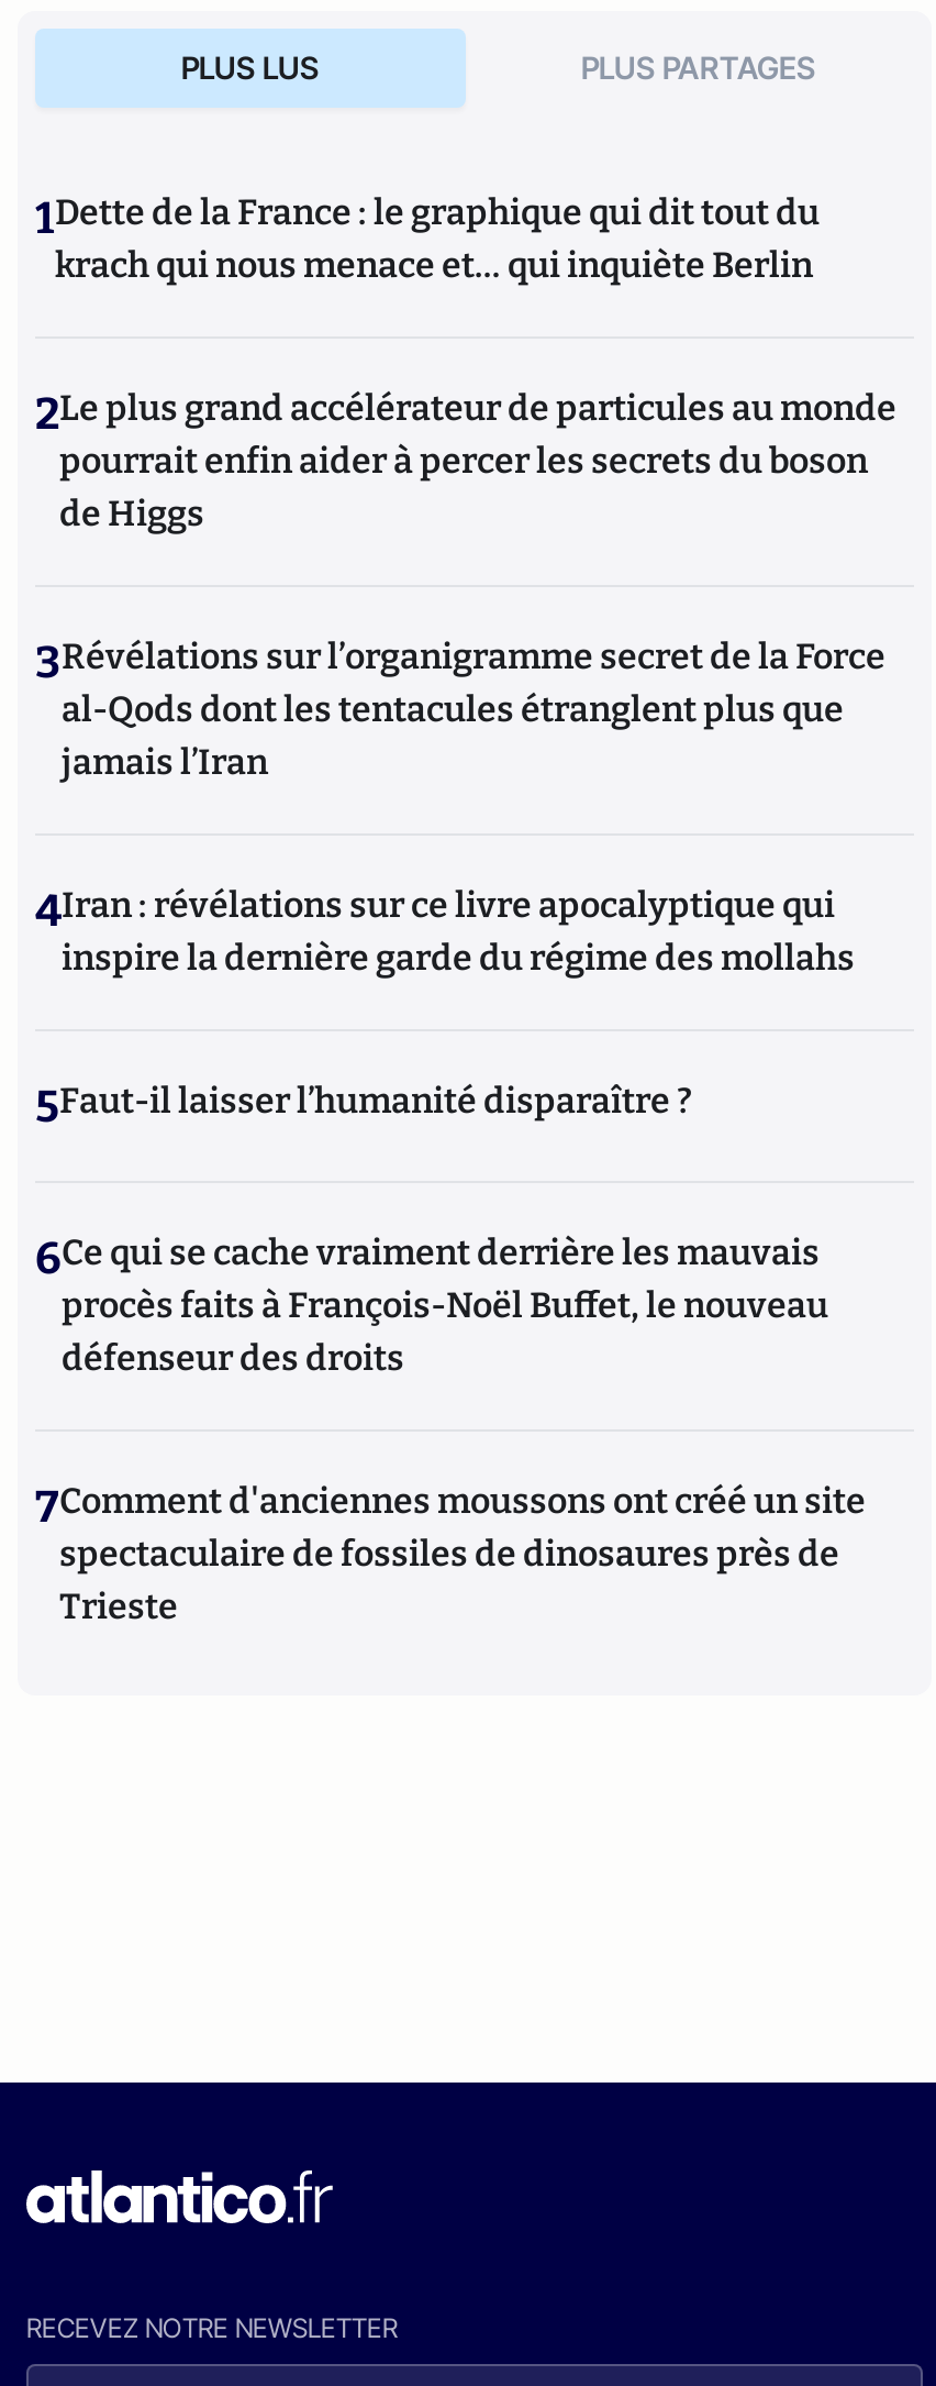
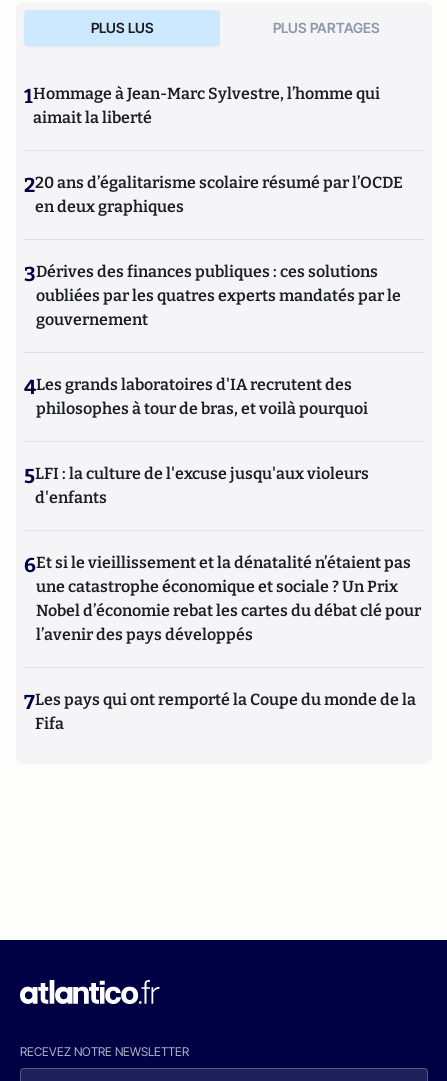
[35,191,820,286] 1Dette de la France : le graphique qui dit tout du | krach qui nous menace et… qui inquiète Berlin -> [24,84,380,127] 1Hommage à Jean-Marc Sylvestre, l’homme qui | aimait la liberté
[35,387,896,534] 2Le plus grand accélérateur de particules au monde | pourrait enfin aider à percer les secrets du boson | de Higgs -> [24,173,403,216] 220 ans d’égalitarisme scolaire résumé par l’OCDE | en deux graphiques
[35,636,885,783] 3Révélations sur l’organigramme secret de la Force | al-Qods dont les tentacules étranglent plus que | jamais l’Iran -> [24,262,401,329] 3Dérives des finances publiques : ces solutions | oubliées par les quatres experts mandatés par le | gouvernement
[35,884,855,979] 4Iran : révélations sur ce livre apocalyptique qui | inspire la dernière garde du régime des mollahs -> [24,375,368,418] 4Les grands laboratoires d'IA recrutent des | philosophes à tour de bras, et voilà pourquoi
[35,1080,692,1133] 5Faut-il laisser l’humanité disparaître ? -> [24,464,369,507] 5LFI : la culture de l'excuse jusqu'aux violeurs | d'enfants
[35,1231,828,1379] 6Ce qui se cache vraiment derrière les mauvais | procès faits à François-Noël Buffet, le nouveau | défenseur des droits -> [24,553,421,644] 6Et si le vieillissement et la dénatalité n’étaient pas | une catastrophe économique et sociale ? Un Prix | Nobel d’économie rebat les cartes du débat clé pour | l’avenir des pays développés
[35,1480,866,1627] 7Comment d'anciennes moussons ont créé un site | spectaculaire de fossiles de dinosaures près de | Trieste -> [24,690,416,733] 7Les pays qui ont remporté la Coupe du monde de la | Fifa

